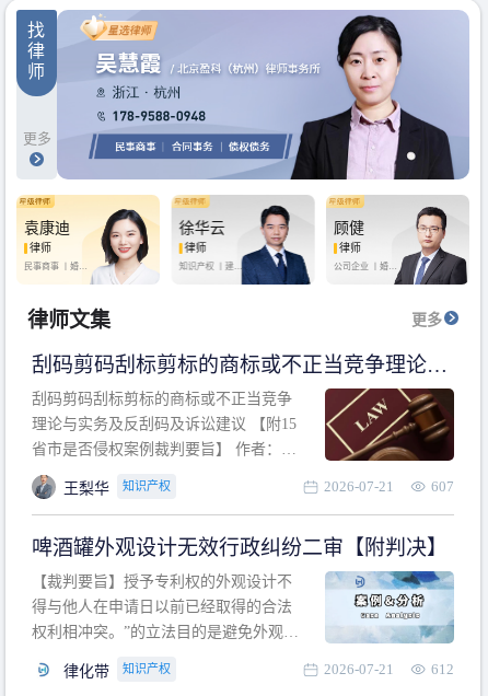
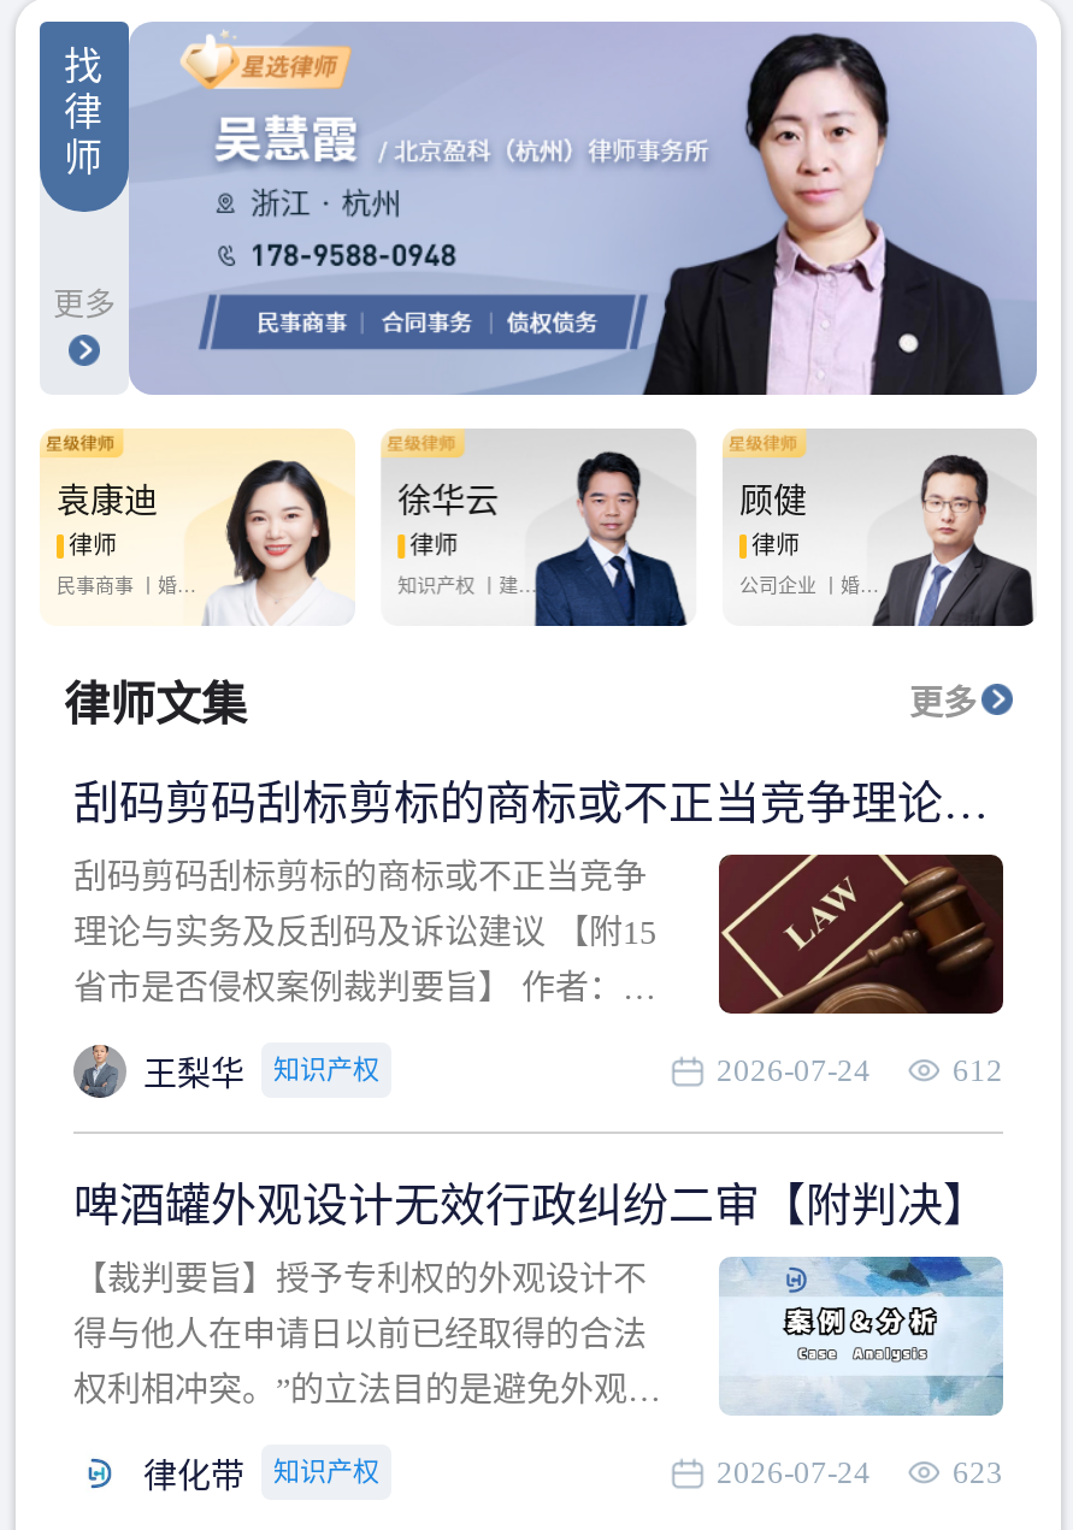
[324,478,394,494] 2026-07-21 -> [717,1051,871,1087] 2026-07-24
[431,478,454,494] 607 -> [953,1051,1003,1087] 612
[324,660,394,677] 2026-07-21 -> [717,1453,871,1489] 2026-07-24
[431,660,454,677] 612 -> [953,1453,1003,1489] 623

